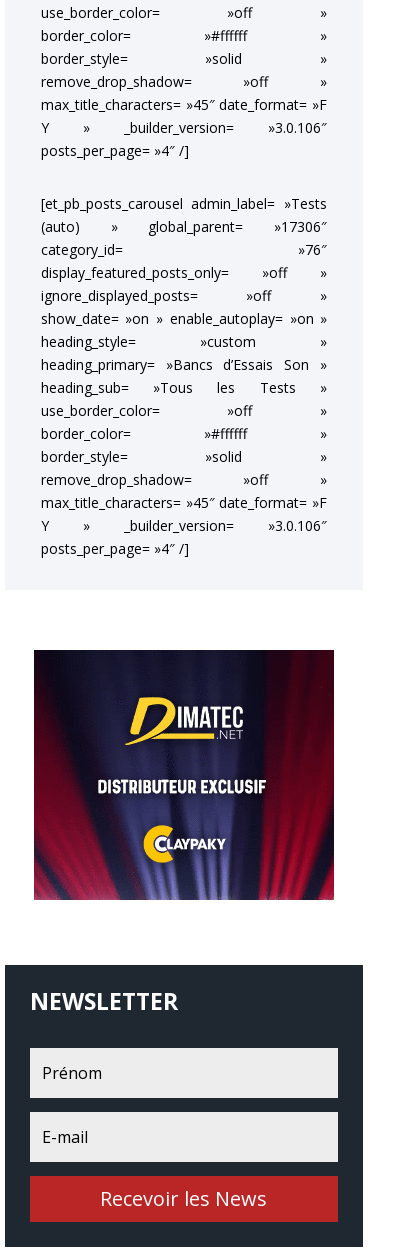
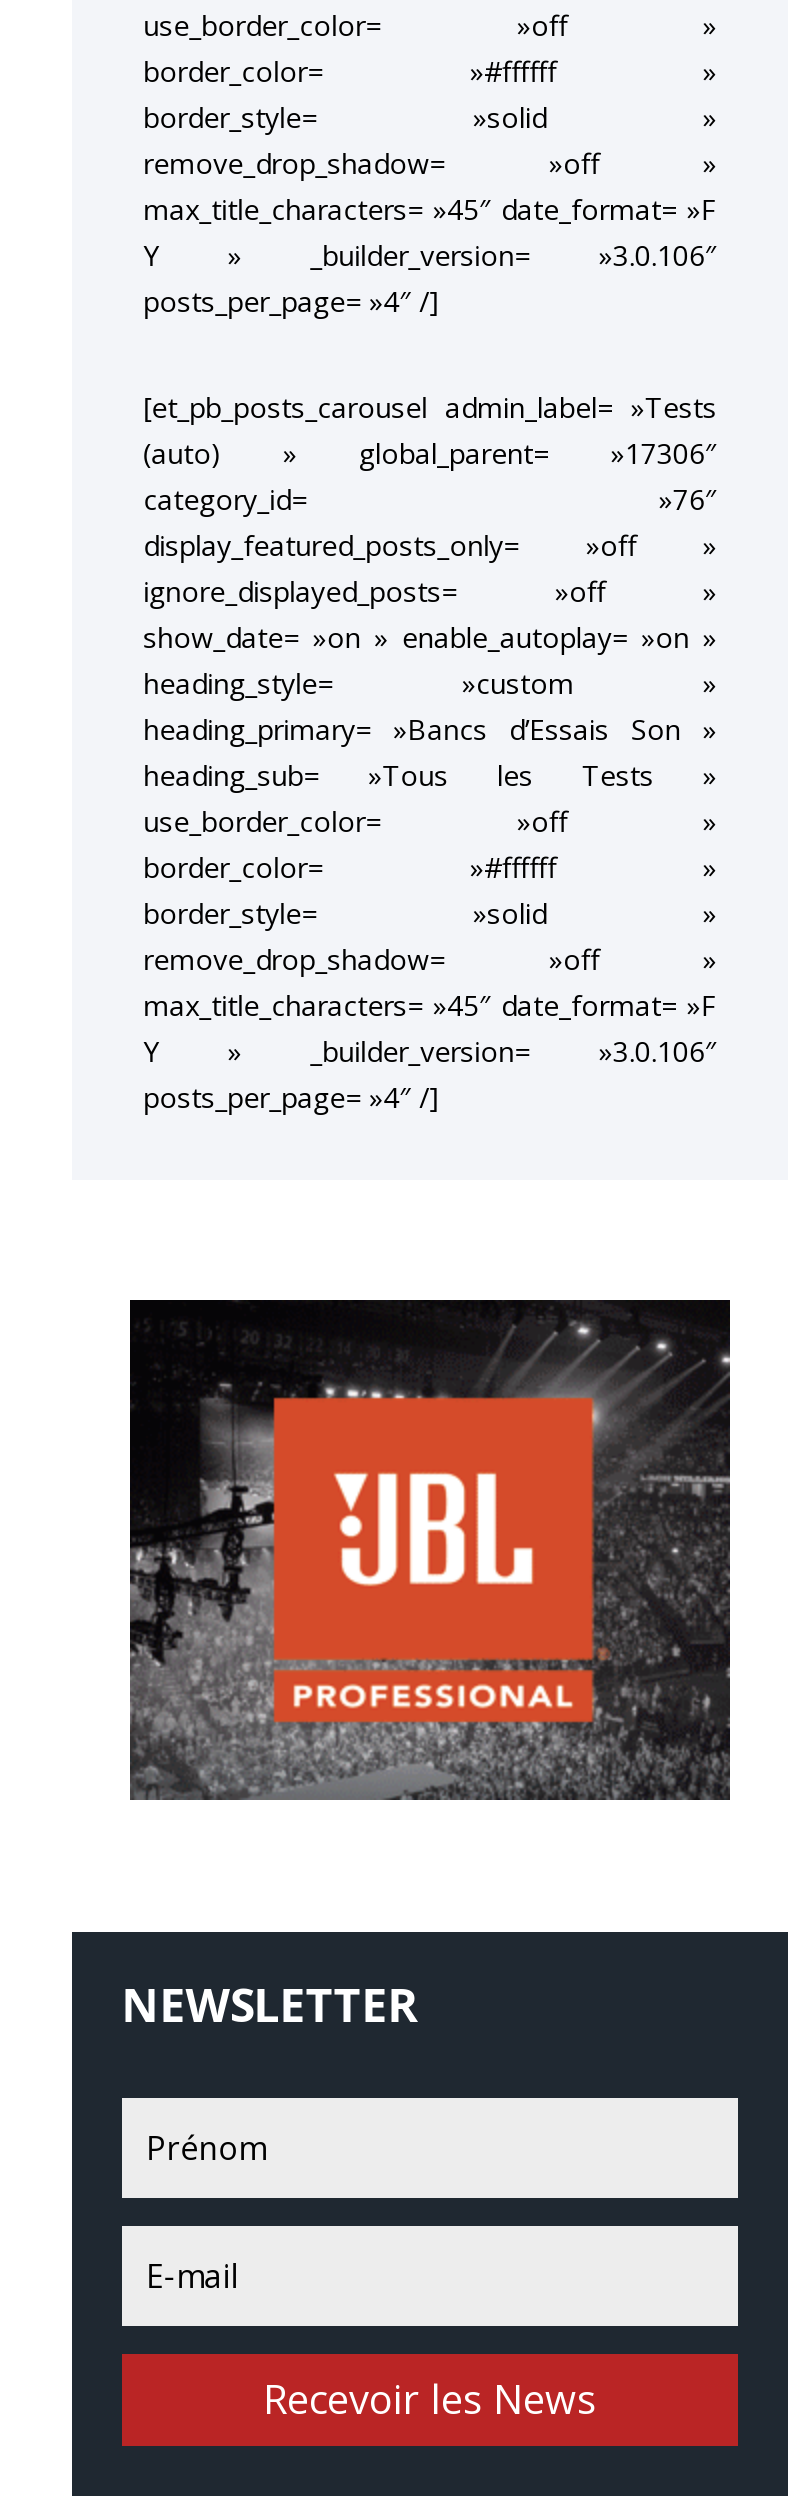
[33,651,335,901] [image] -> [128,1300,732,1802] [image]

